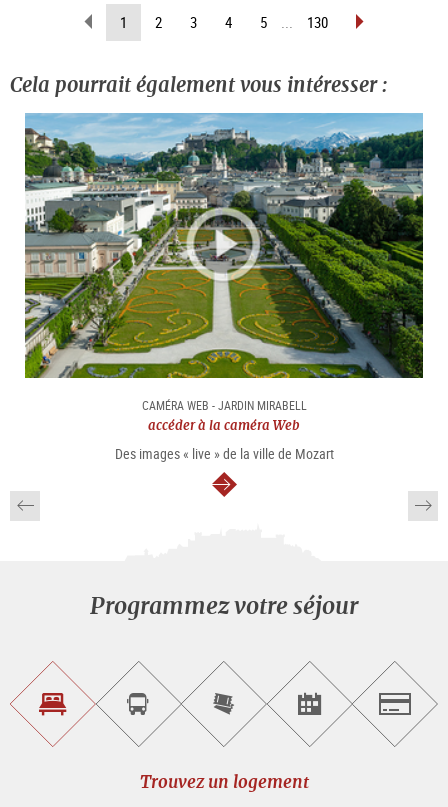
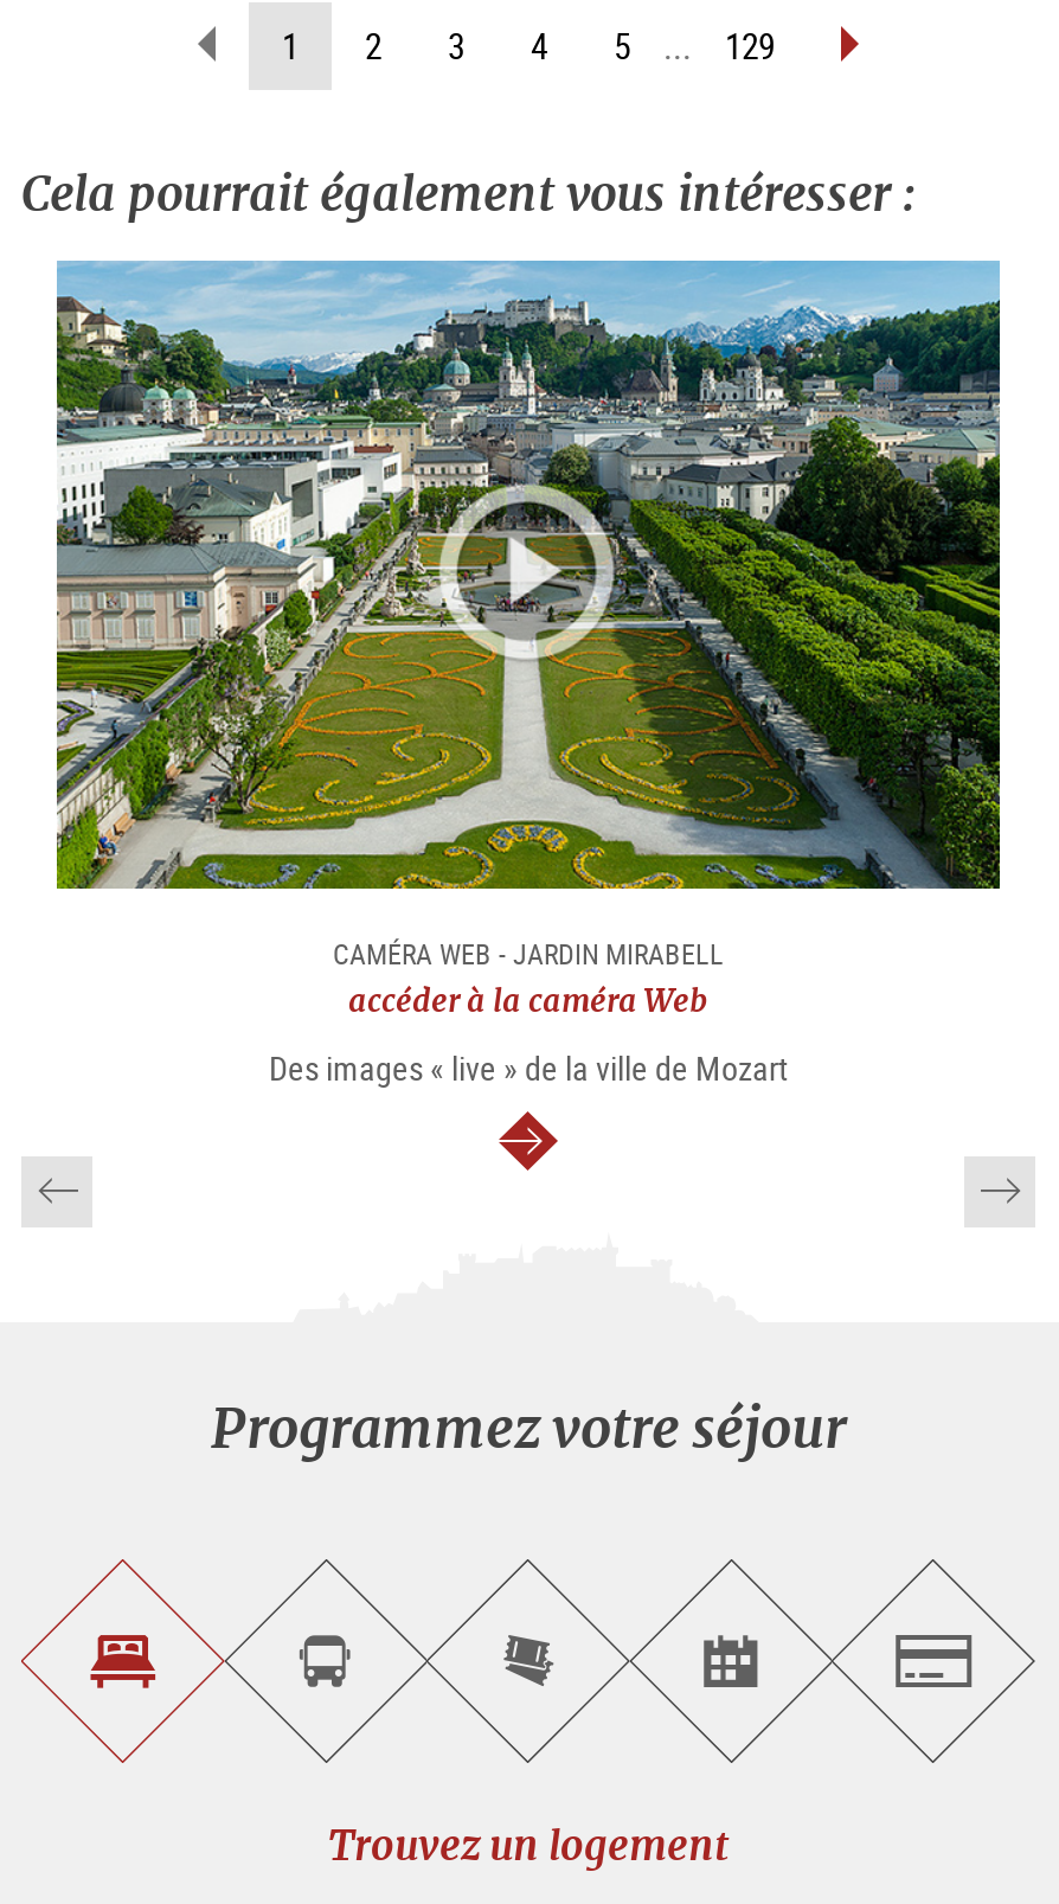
[307,12,328,32] 130 -> [725,22,775,69] 129

